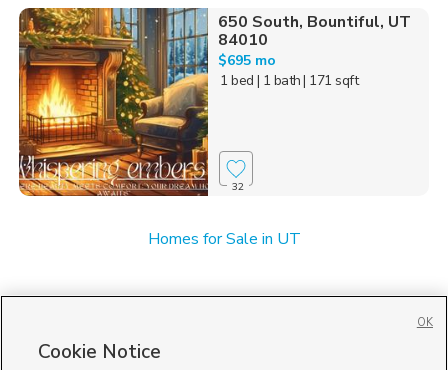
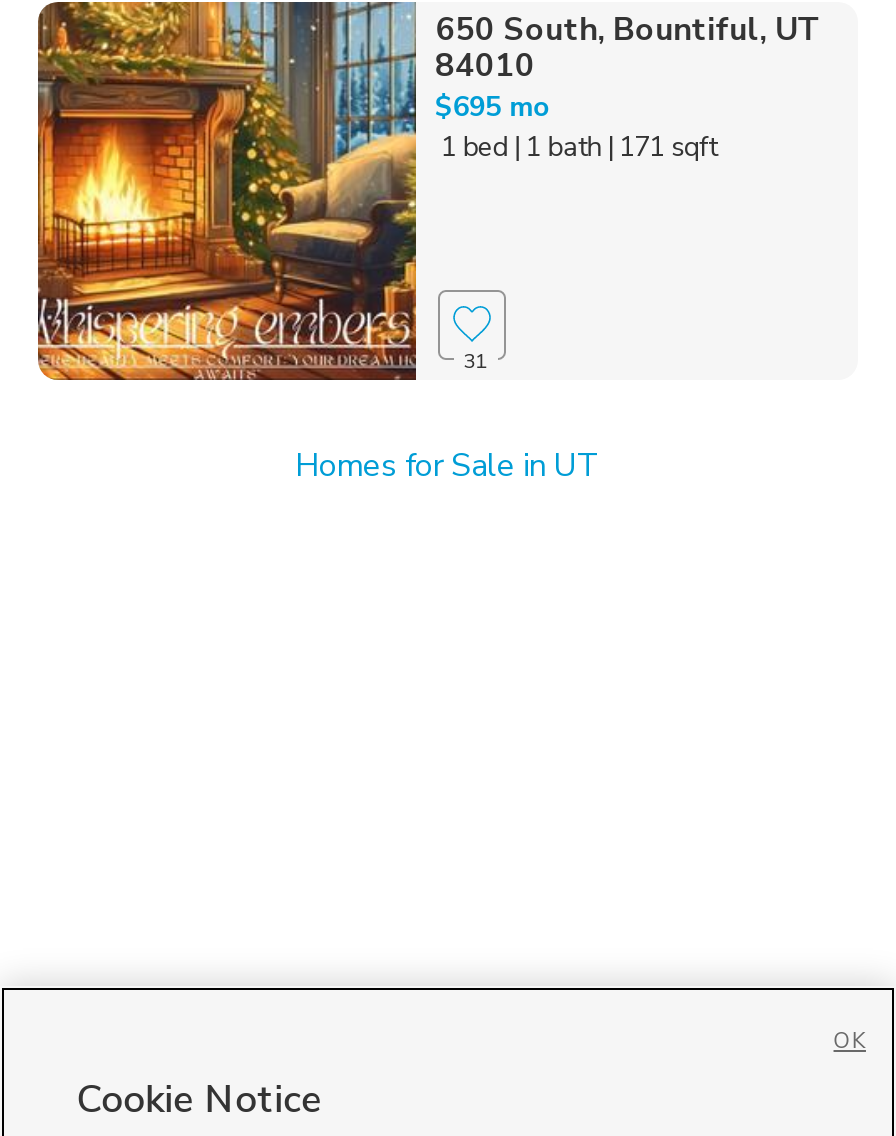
[232,179,244,194] 32 -> [463,345,487,375] 31

